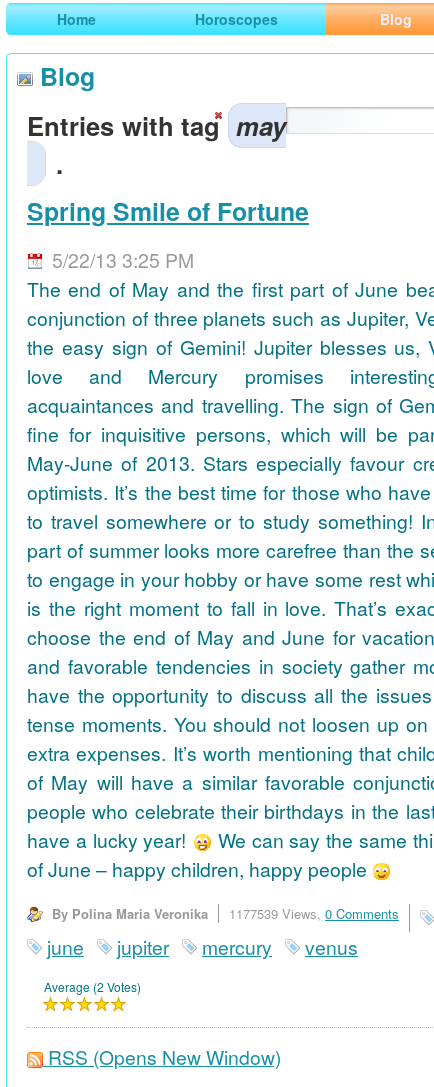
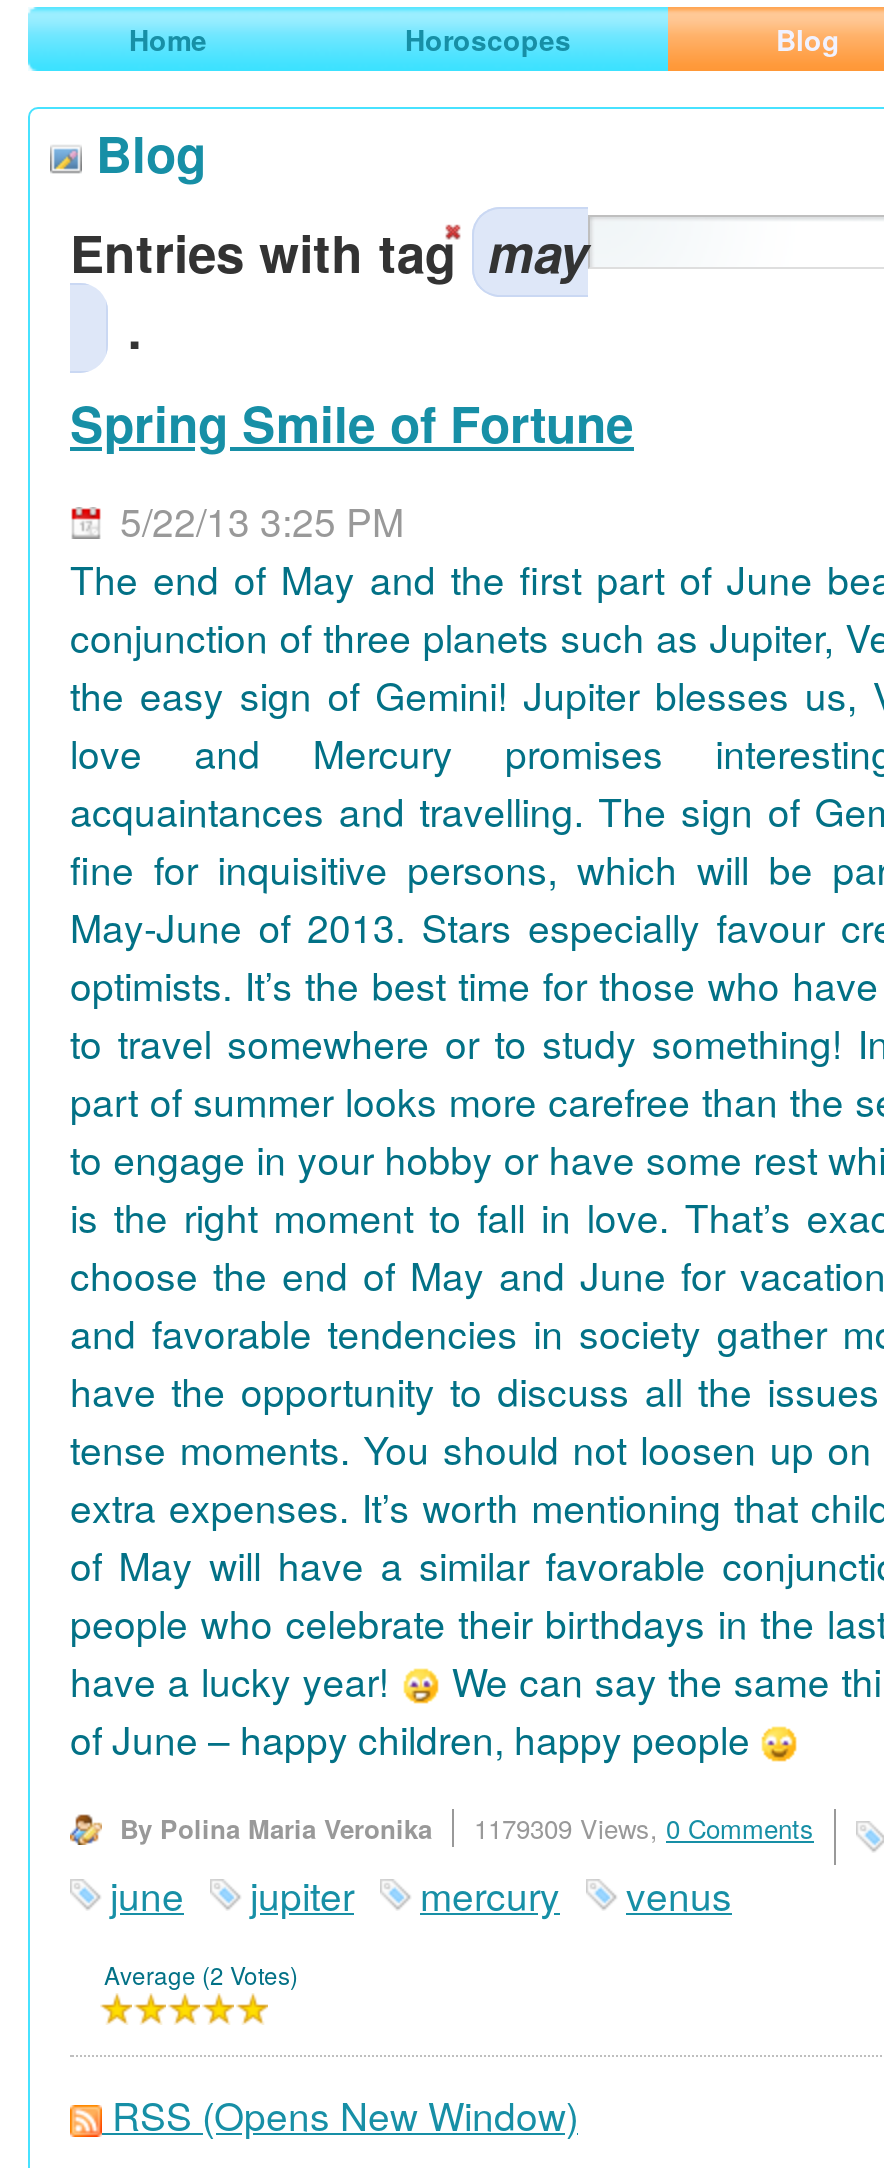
[229,904,399,923] 1177539 Views, 0 Comments -> [474,1809,814,1847] 1179309 Views, 0 Comments

